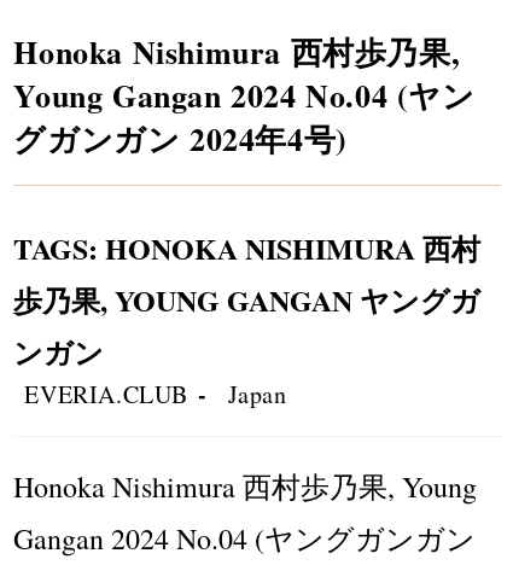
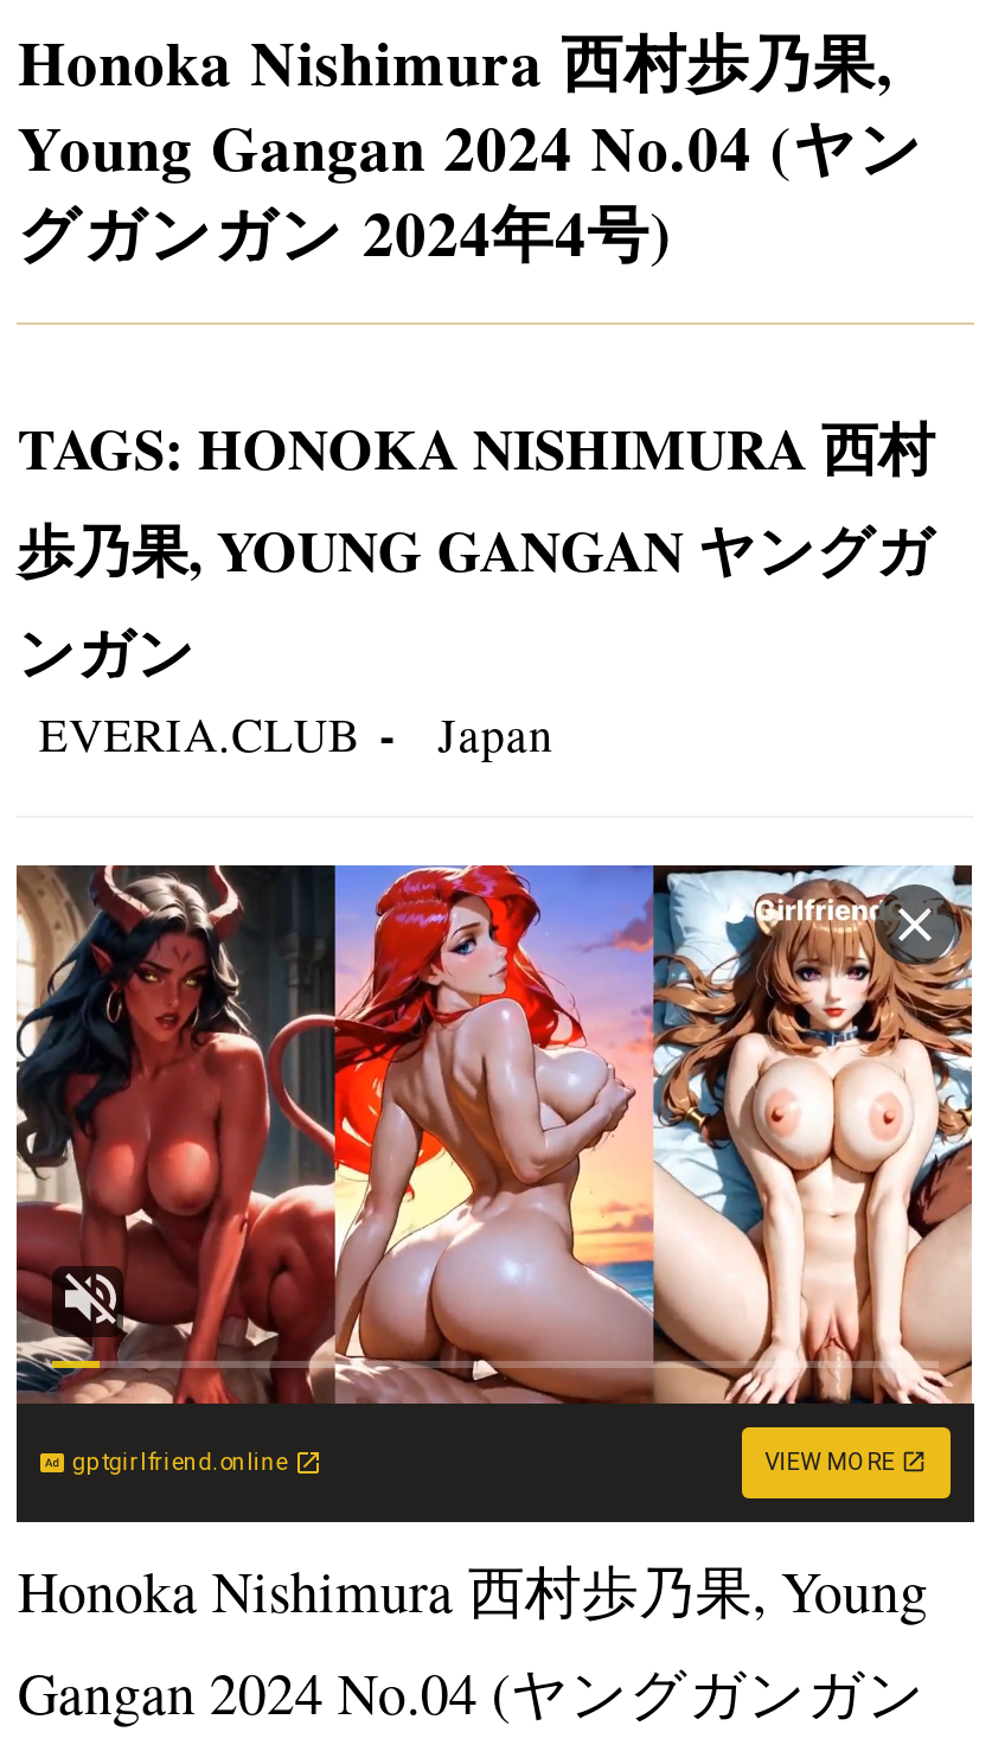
none -> [14,863,977,1525] [image] | gptgirlfriend.online | VIEW MORE

